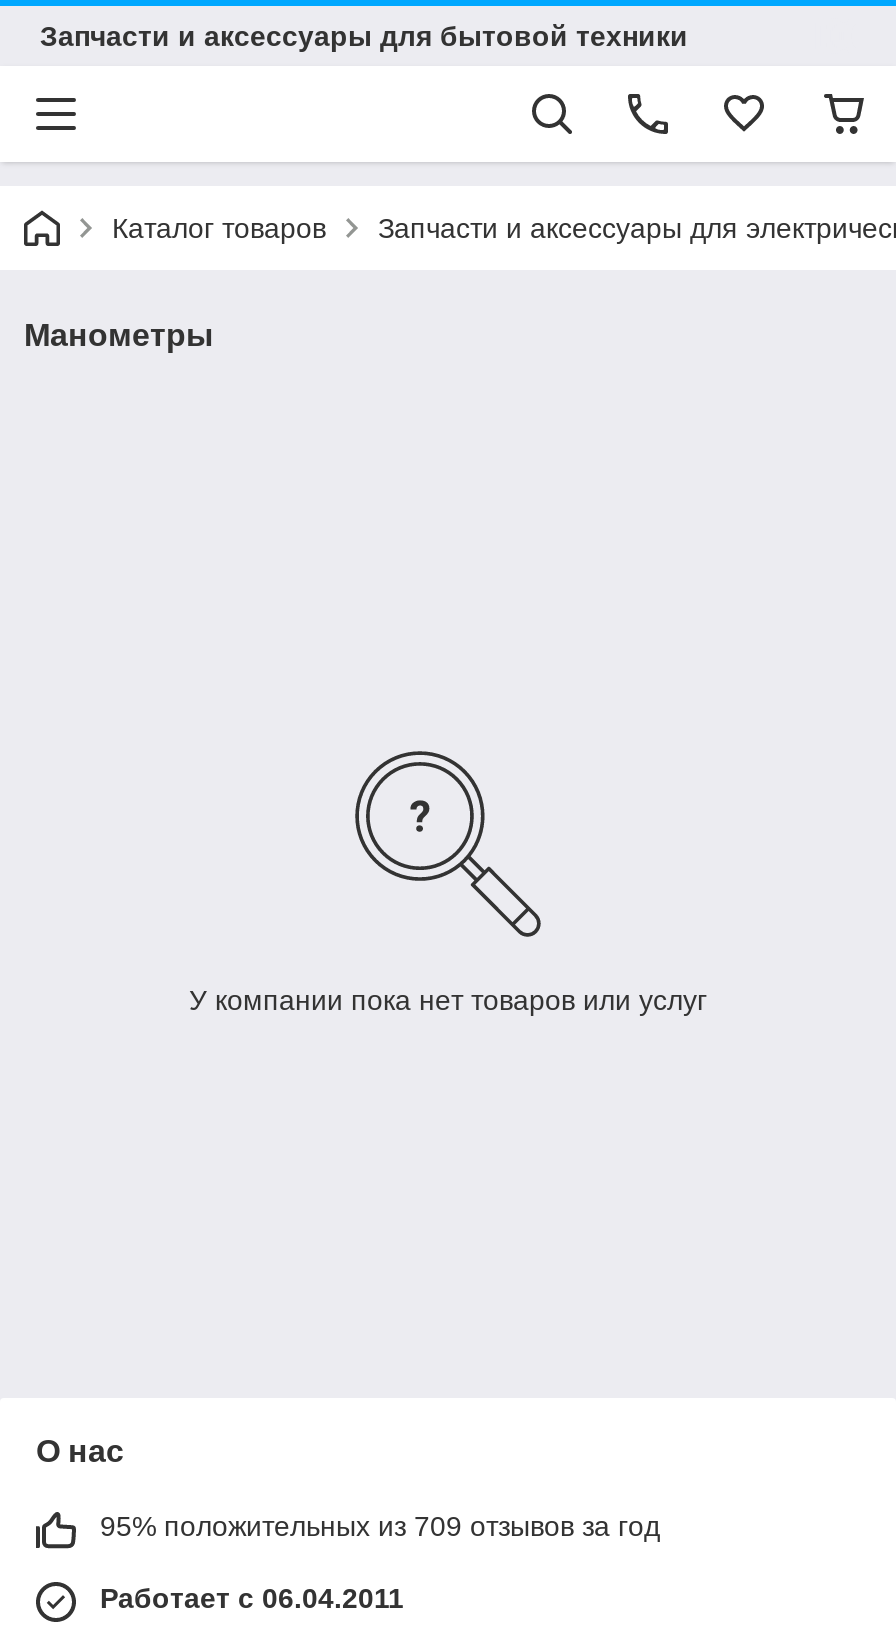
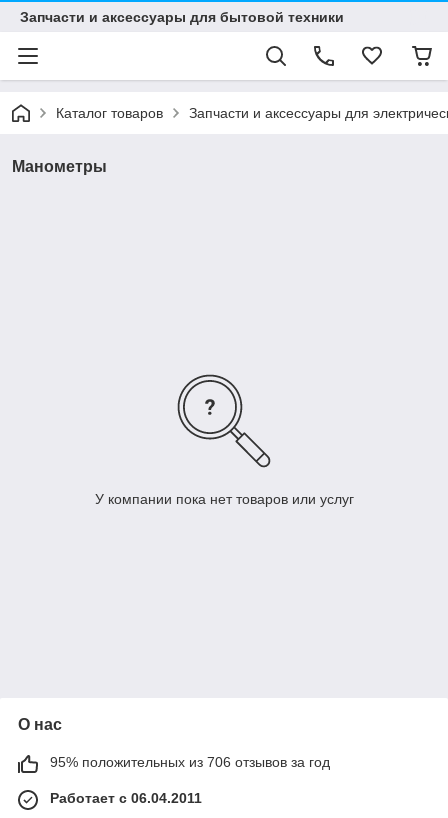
[100,1511,660,1543] 95% положительных из 709 отзывов за год -> [50,754,330,770] 95% положительных из 706 отзывов за год

